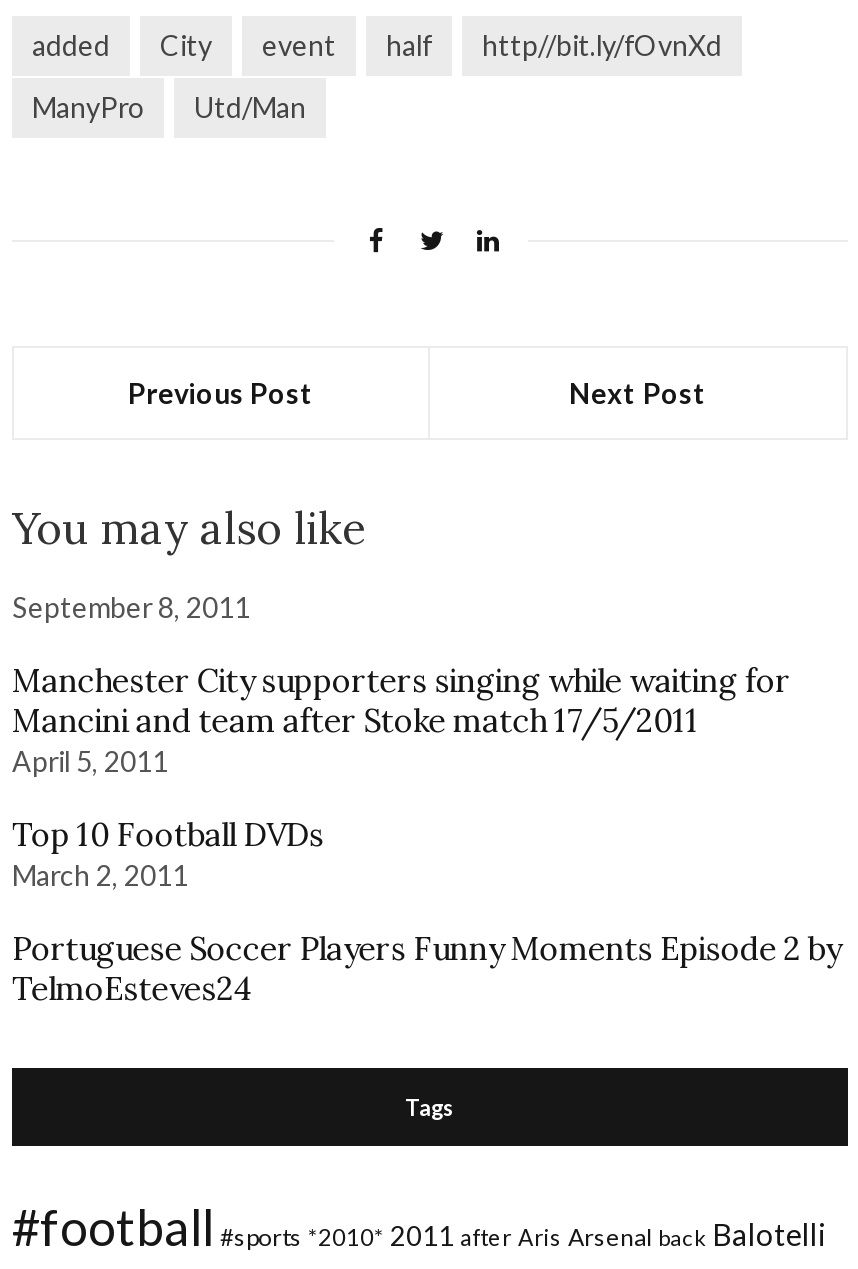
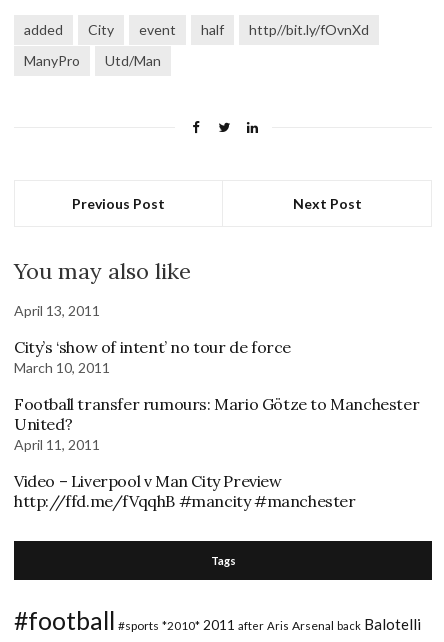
[12,590,250,624] September 8, 2011 -> [14,302,100,319] April 13, 2011
[12,660,790,778] Manchester City supporters singing while waiting for | Mancini and team after Stoke match 17/5/2011 | April 5, 2011 -> [14,337,291,376] City’s ‘show of intent’ no tour de force | March 10, 2011
[12,814,324,892] Top 10 Football DVDs | March 2, 2011 -> [14,394,419,453] Football transfer rumours: Mario Götze to Manchester | United? | April 11, 2011
[12,928,840,1008] Portuguese Soccer Players Funny Moments Episode 2 by | TelmoEsteves24 -> [14,471,356,511] Video – Liverpool v Man City Preview | http://ffd.me/fVqqhB #mancity #manchester

